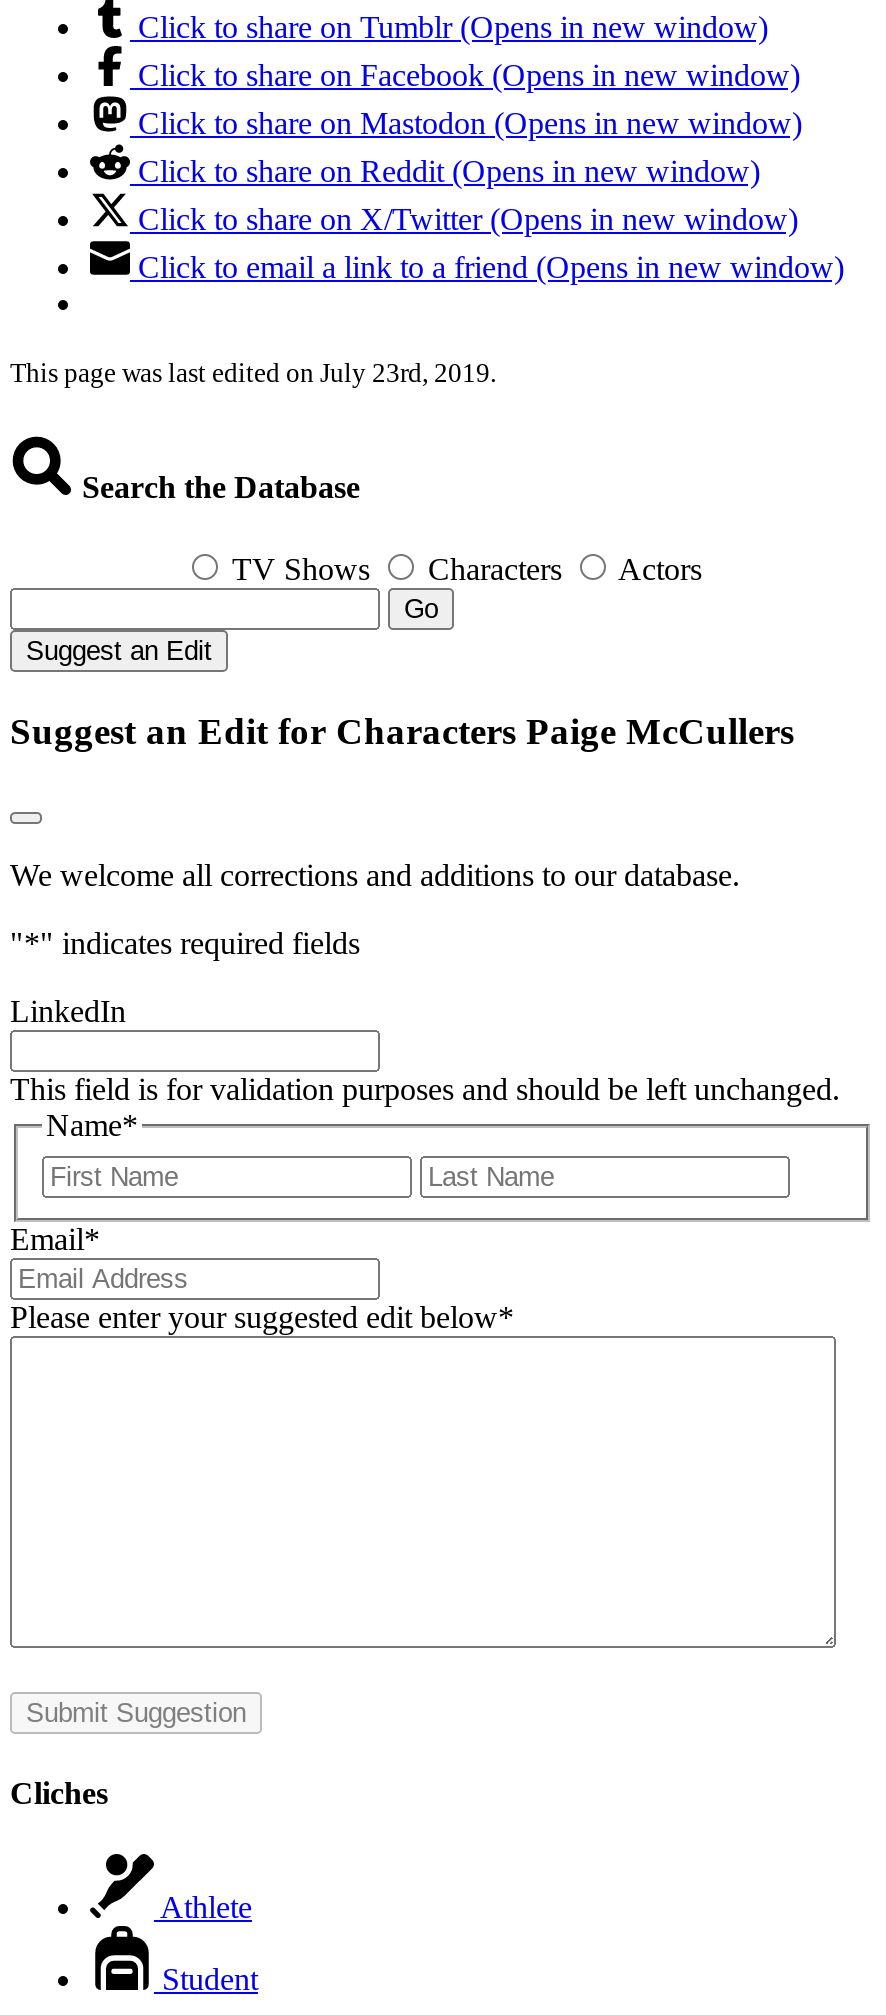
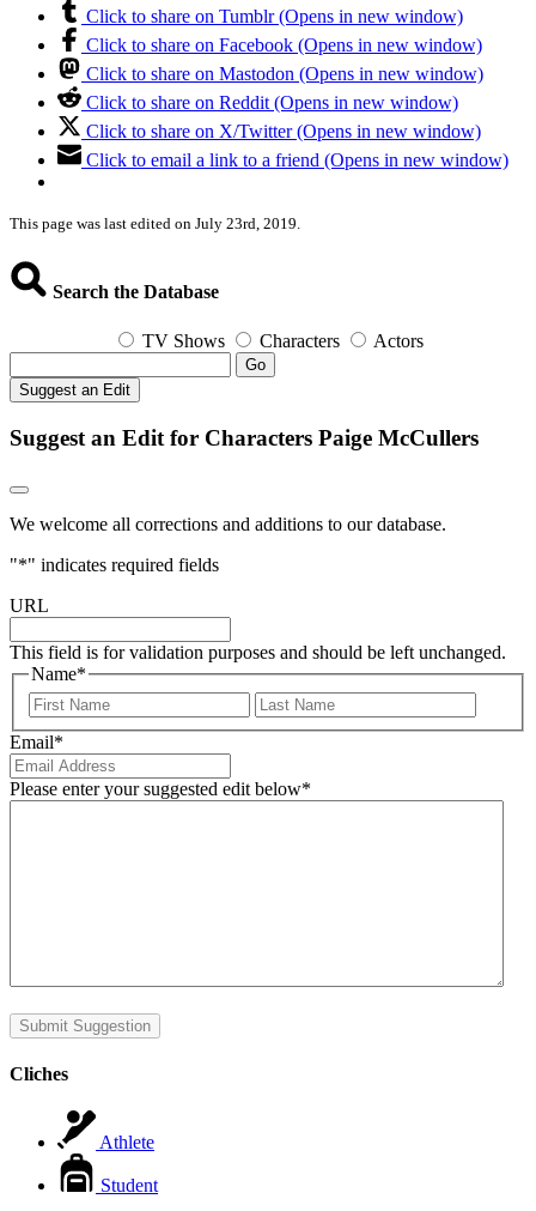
[10,995,126,1029] LinkedIn -> [10,596,49,616] URL

